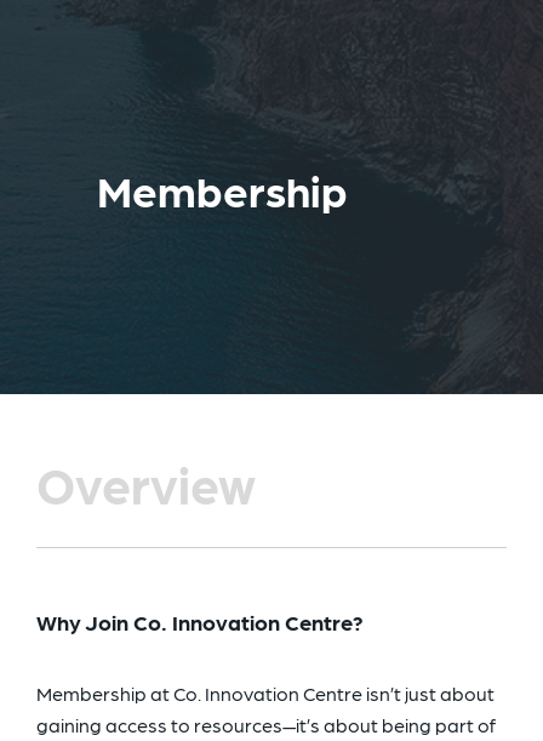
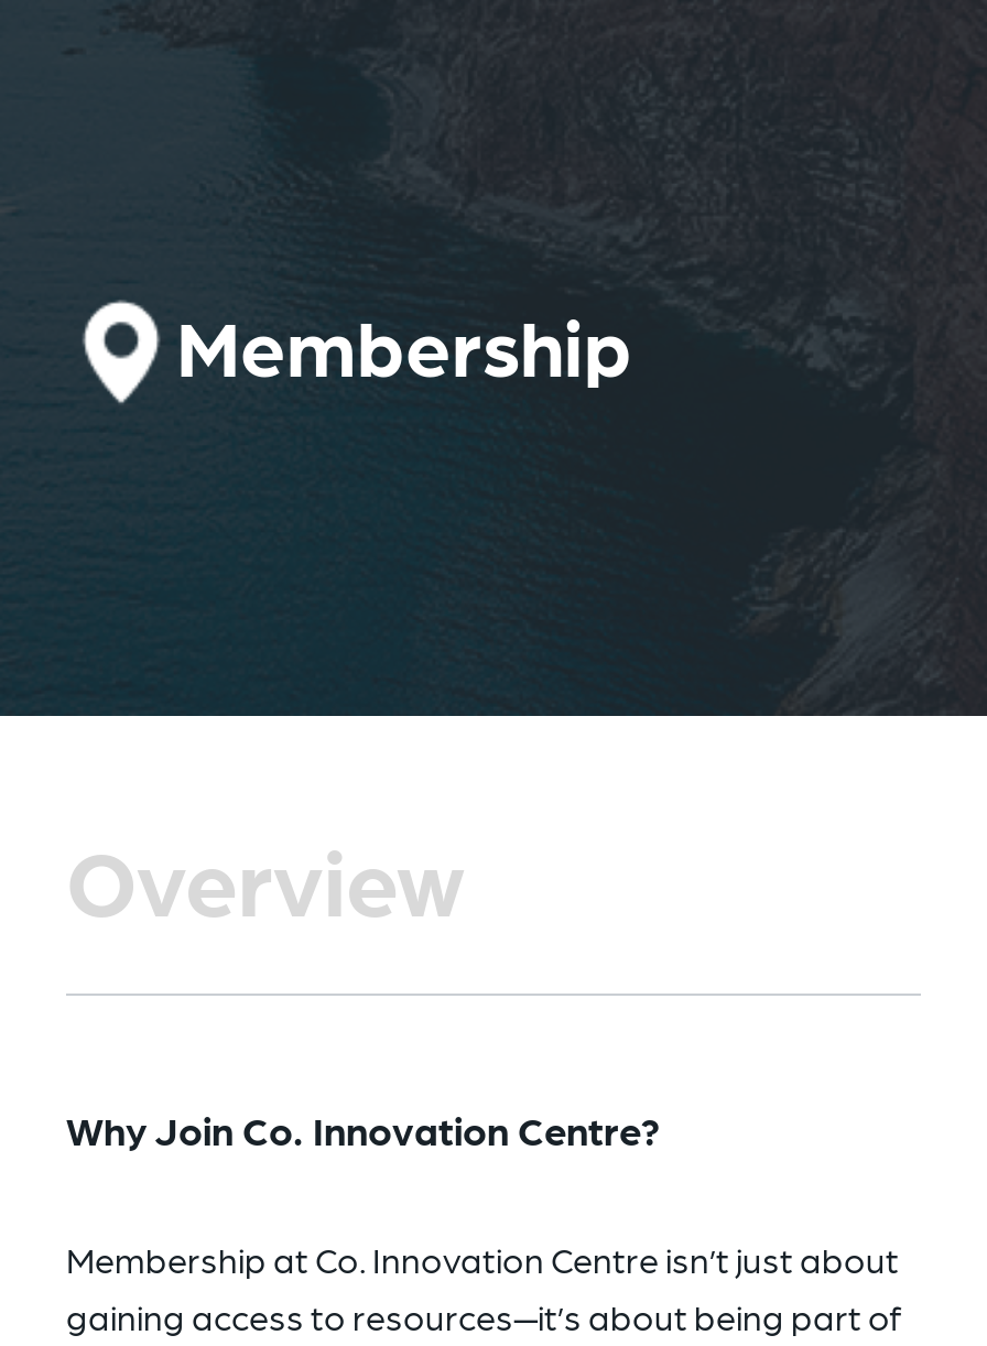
none -> [82,300,161,405] [image]

